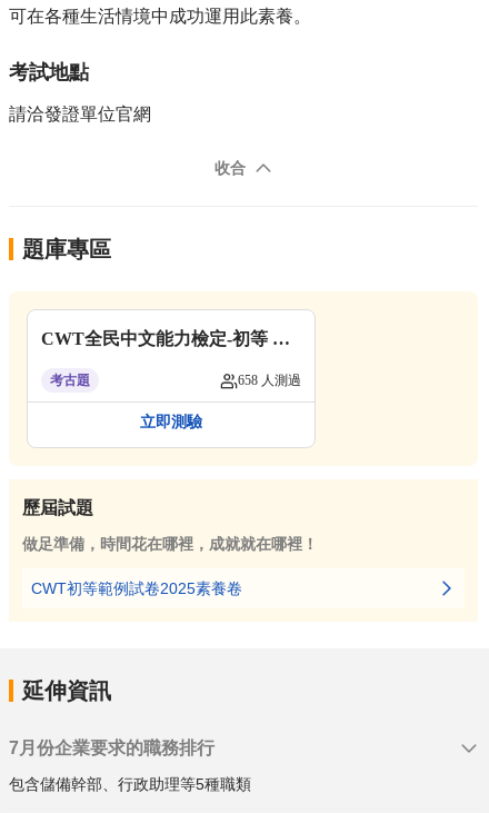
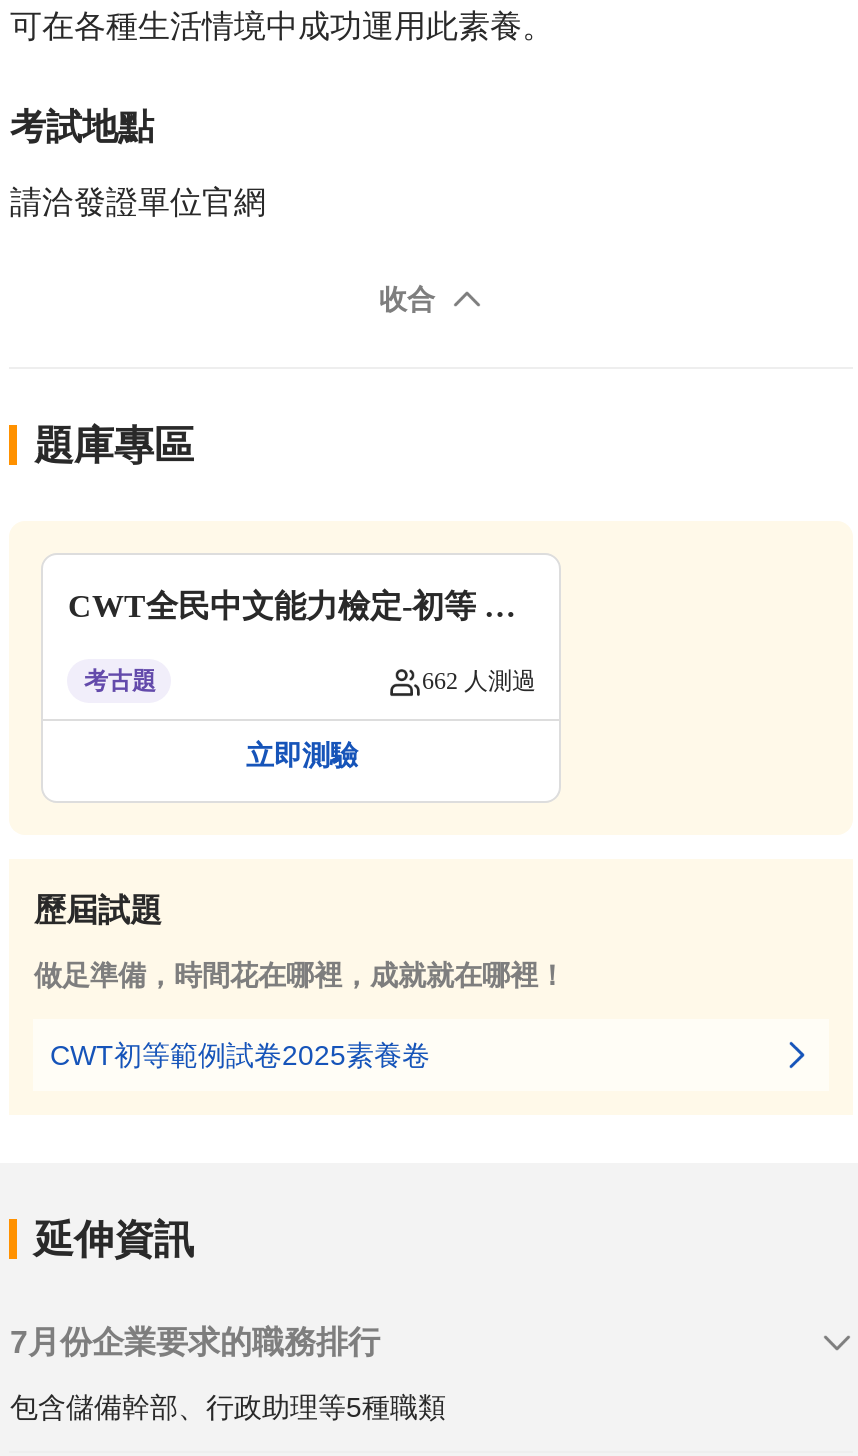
[238,373,302,388] 658 人測過 -> [422,667,536,695] 662 人測過

